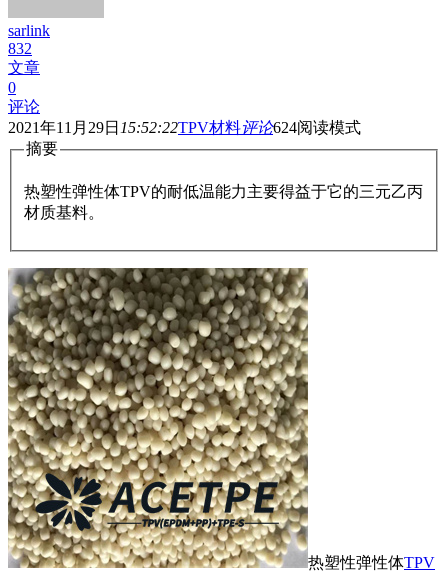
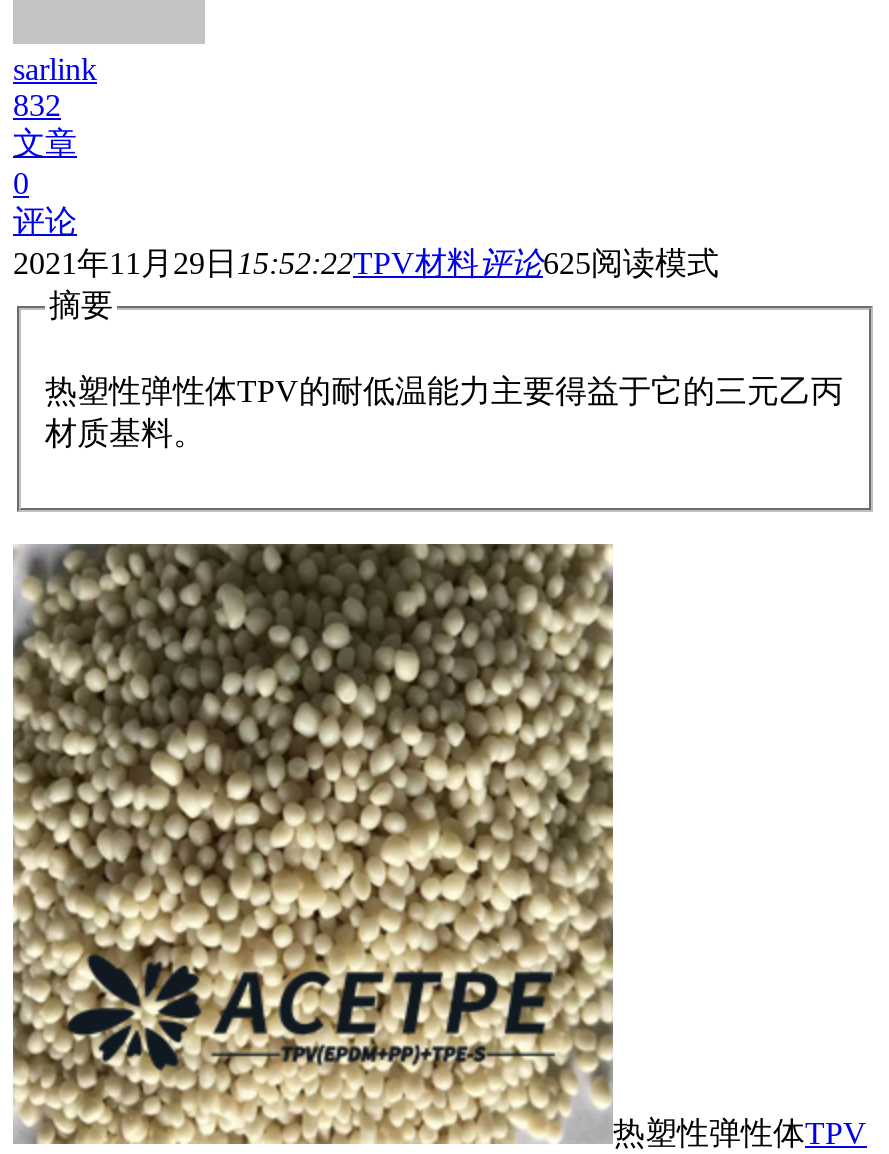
[8,119,361,136] 2021年11月29日15:52:22TPV材料评论624阅读模式 -> [13,247,719,281] 2021年11月29日15:52:22TPV材料评论625阅读模式

